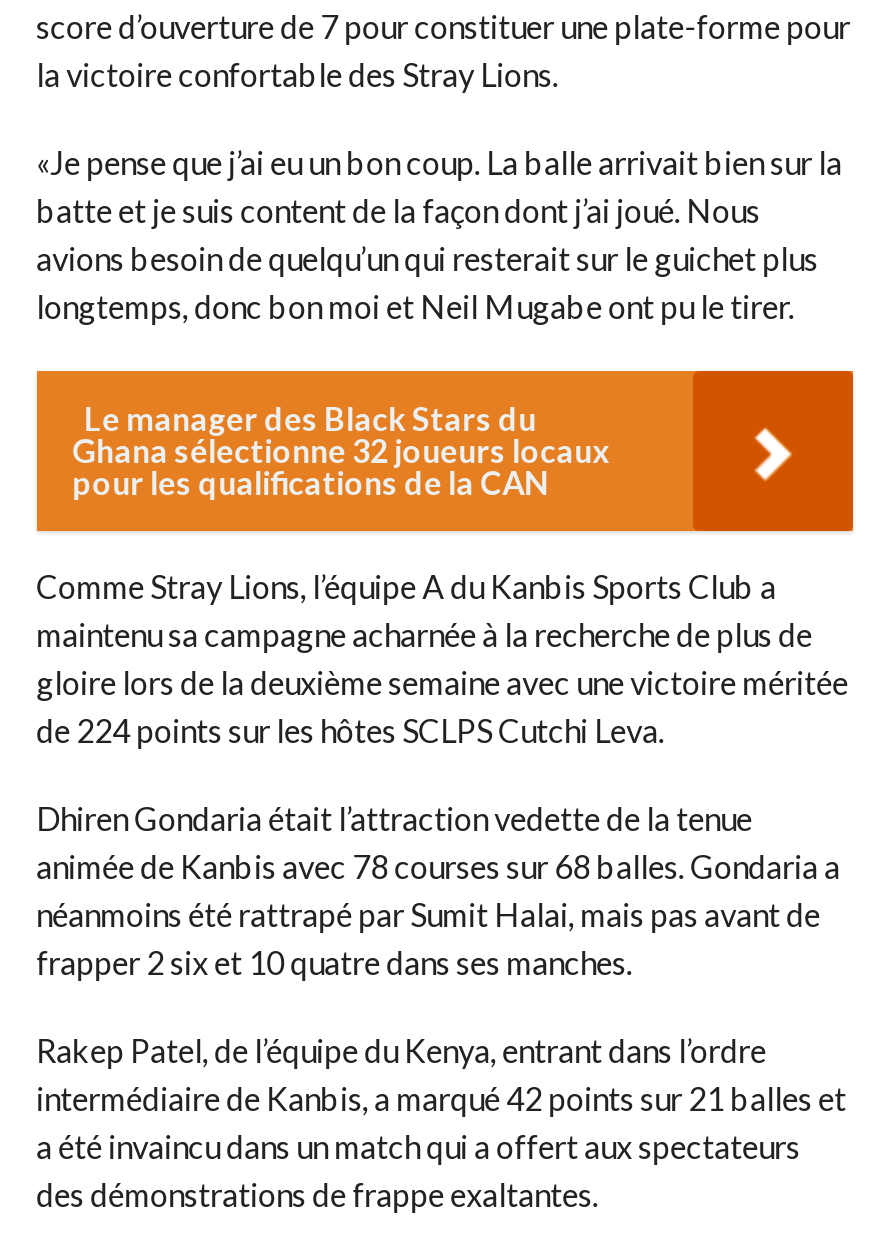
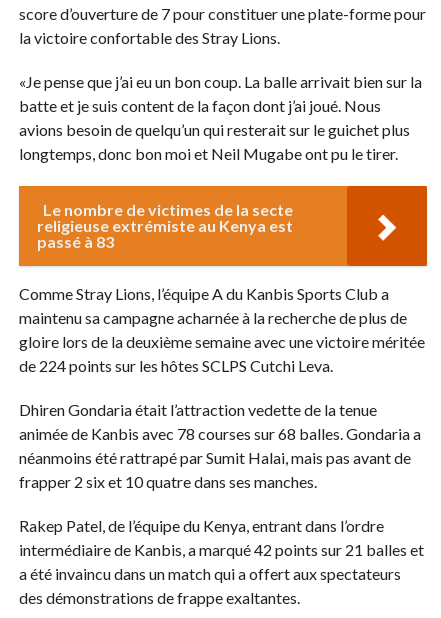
[72,399,610,501] Le manager des Black Stars du | Ghana sélectionne 32 joueurs locaux | pour les qualifications de la CAN -> [37,200,293,251] Le nombre de victimes de la secte | religieuse extrémiste au Kenya est | passé à 83

